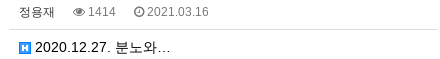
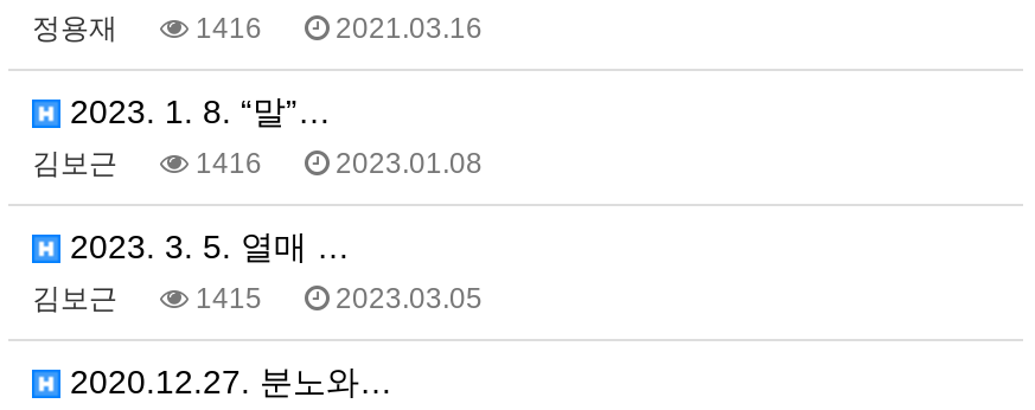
[85,5,209,19] 1414 2021.03.16 -> [189,12,483,45] 1416 2021.03.16
none -> [32,92,483,315] 2023. 1. 8. “말”… | 김보근 | 1416 | 2023.01.08 | 2023. 3. 5. 열매 … | 김보근 | 1415 | 2023.03.05

